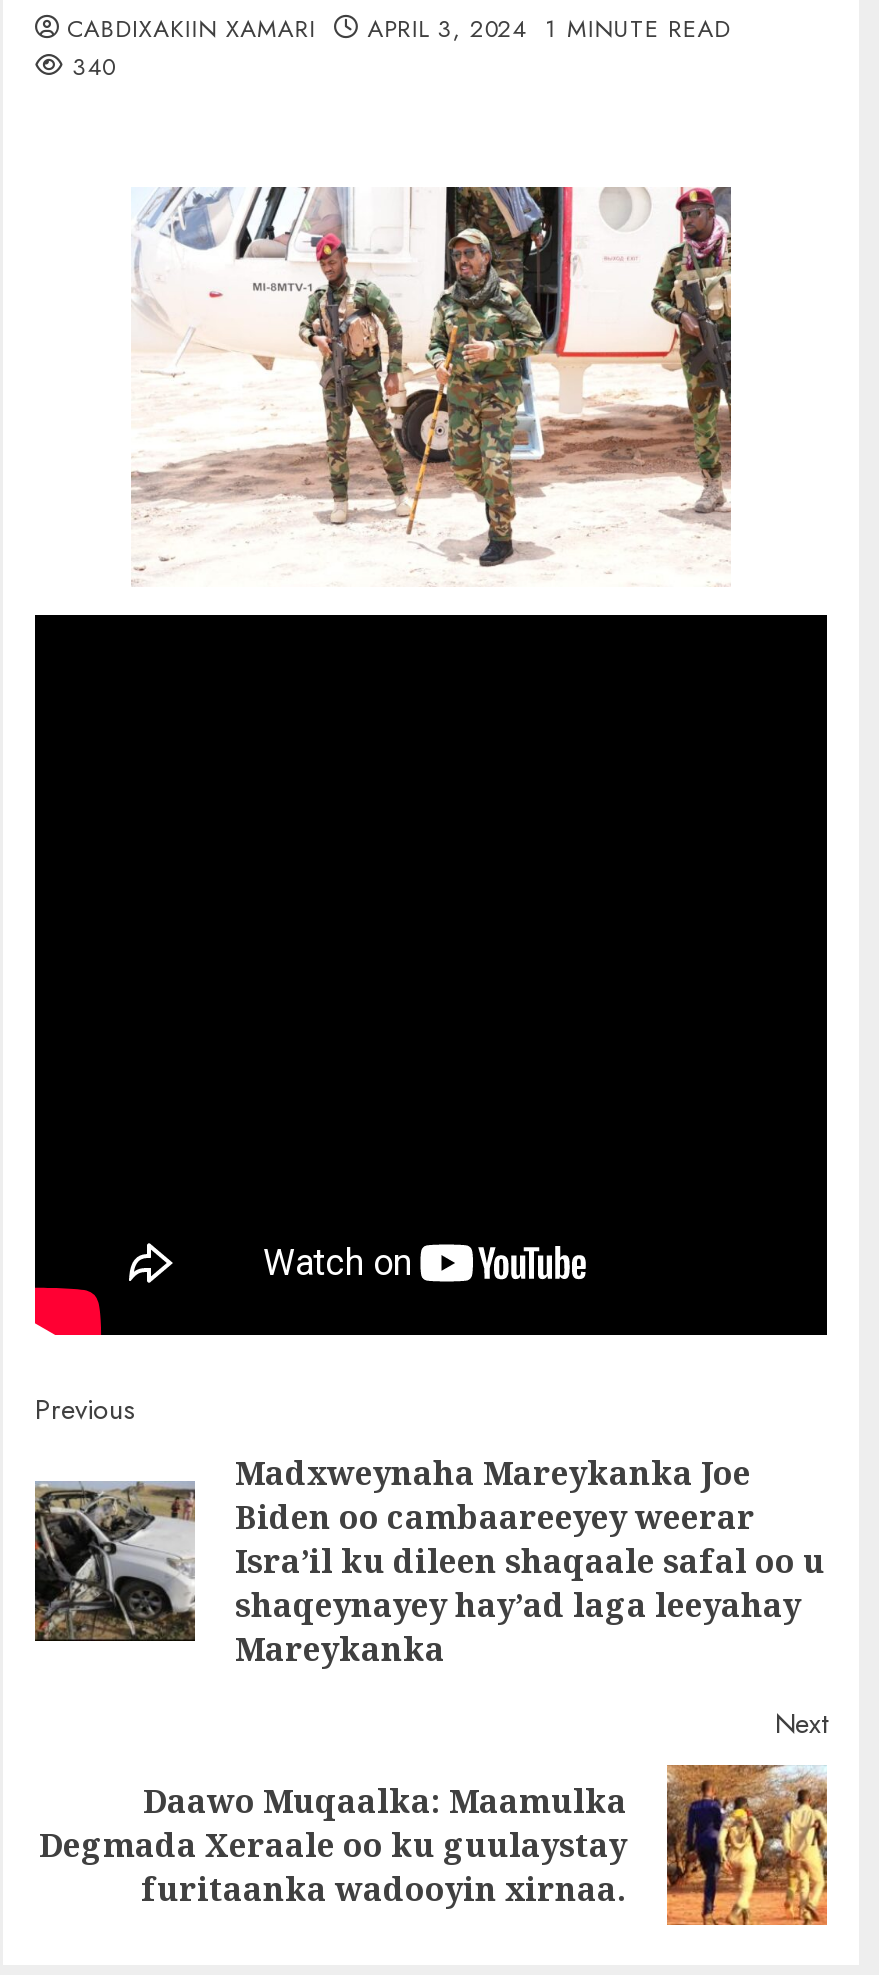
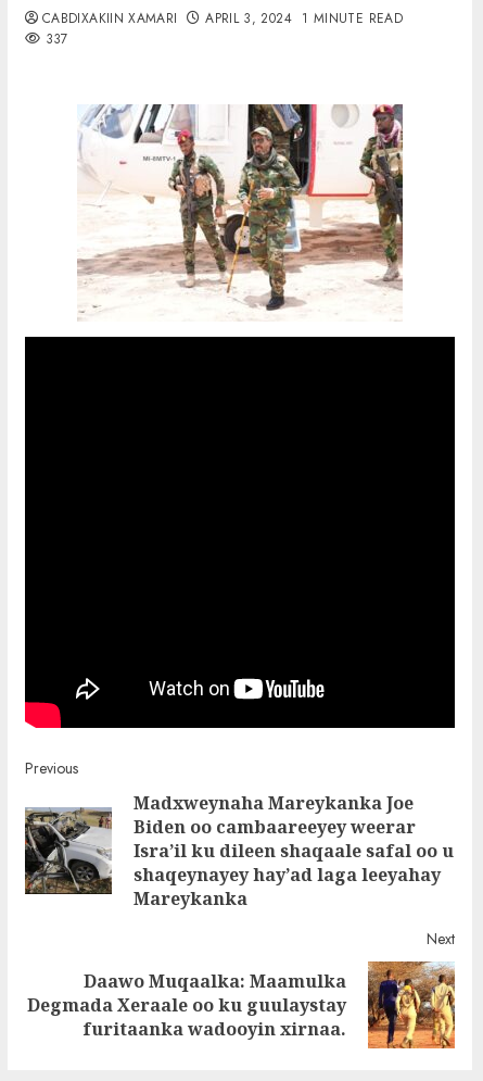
[73,49,115,85] 340 -> [45,29,68,49] 337

